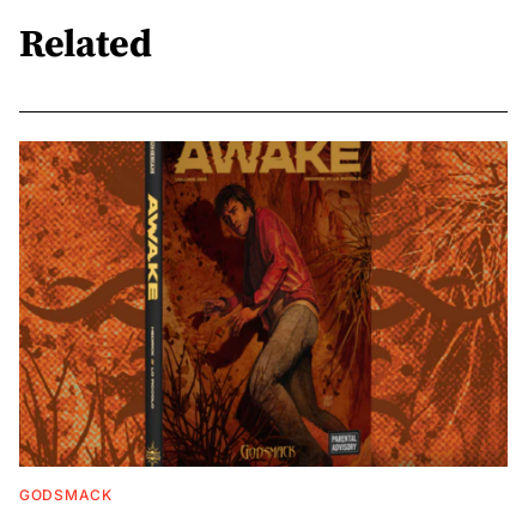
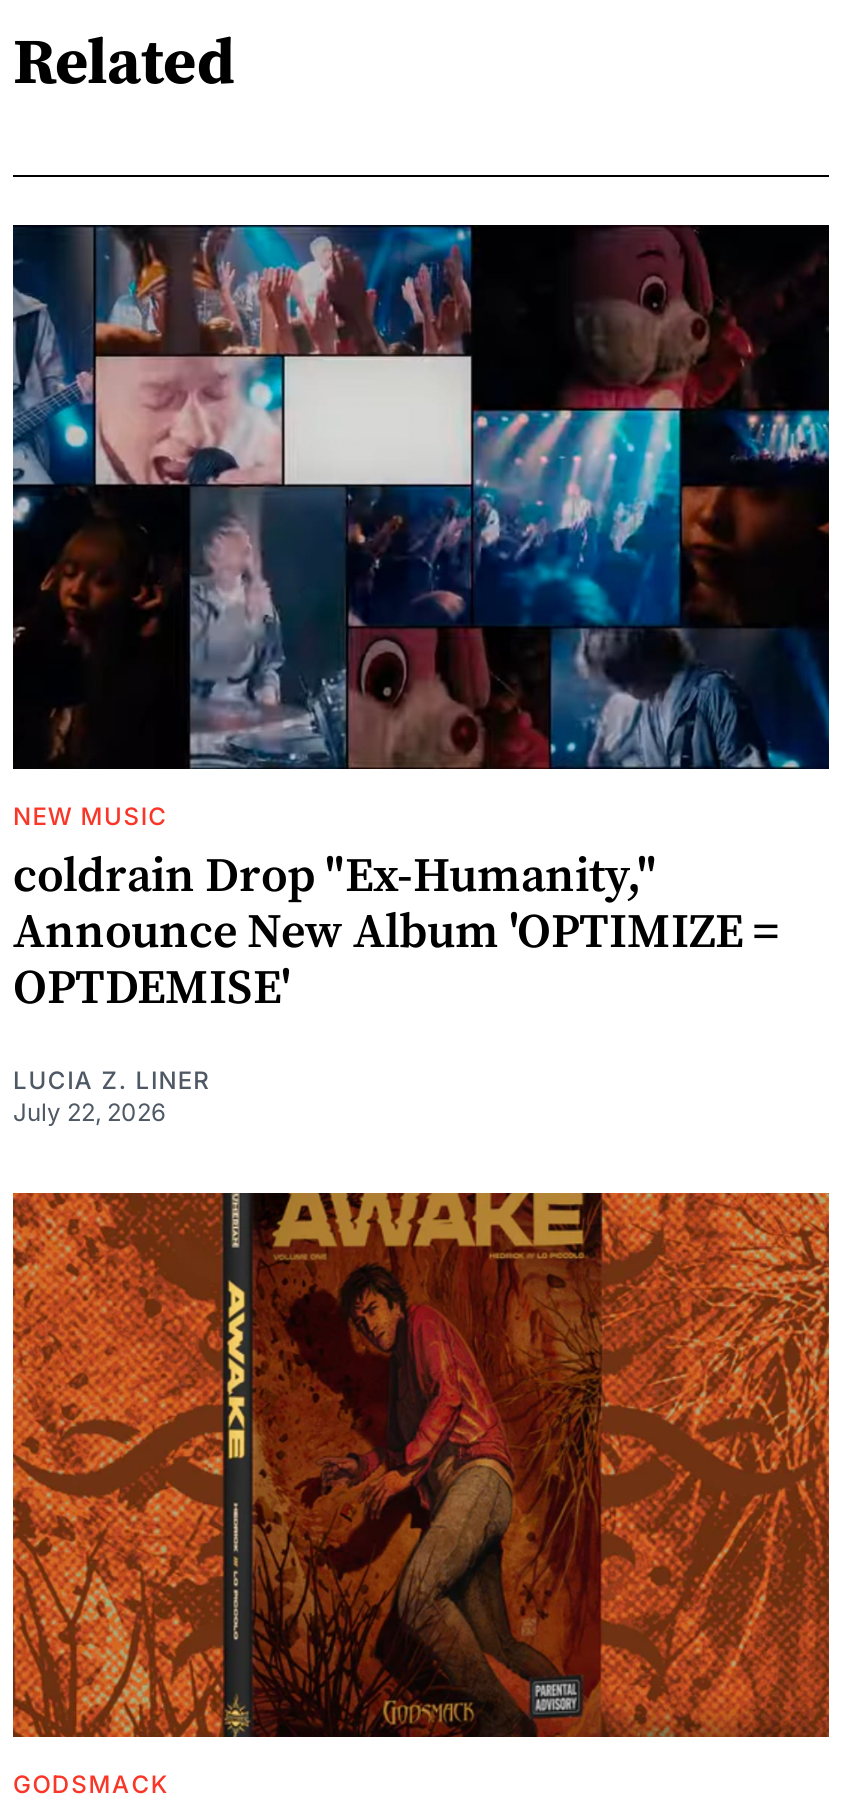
none -> [11,223,831,1126] [image] | NEW MUSIC | coldrain Drop "Ex-Humanity," | Announce New Album 'OPTIMIZE = | OPTDEMISE' | LUCIA Z. LINER | July 22, 2026

